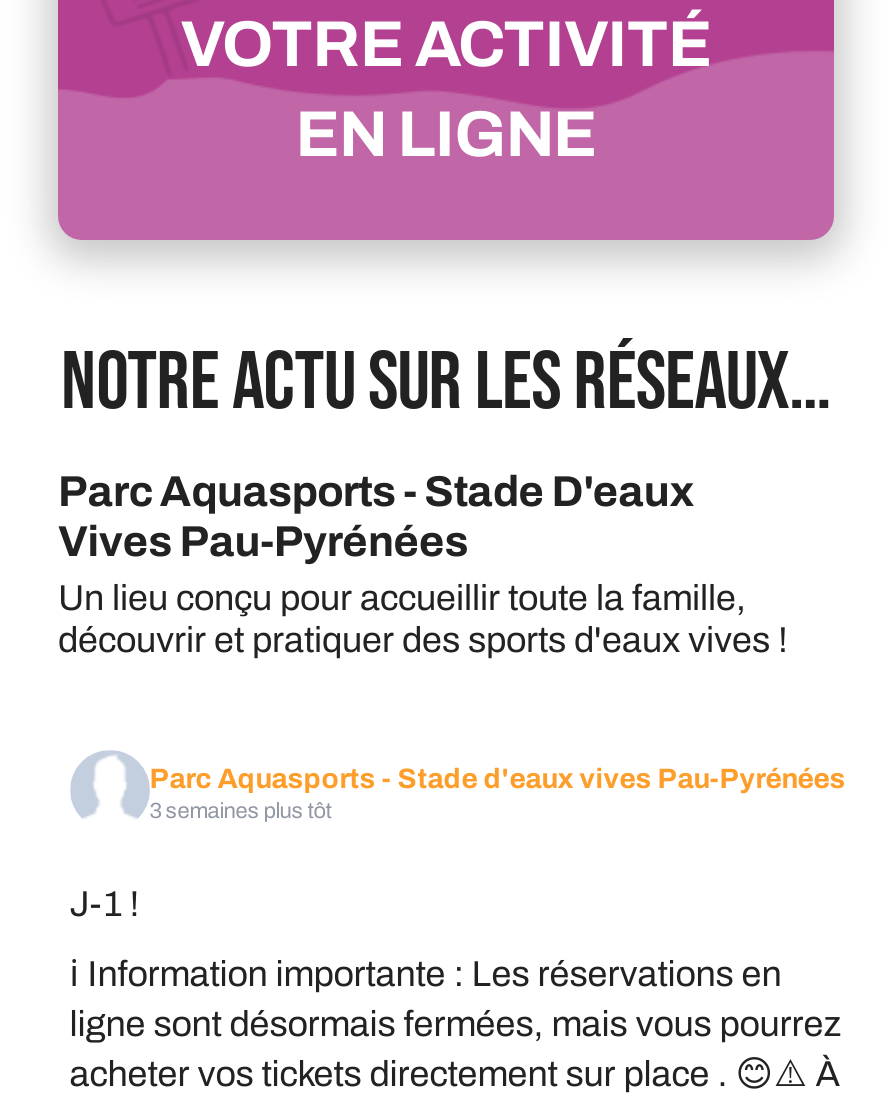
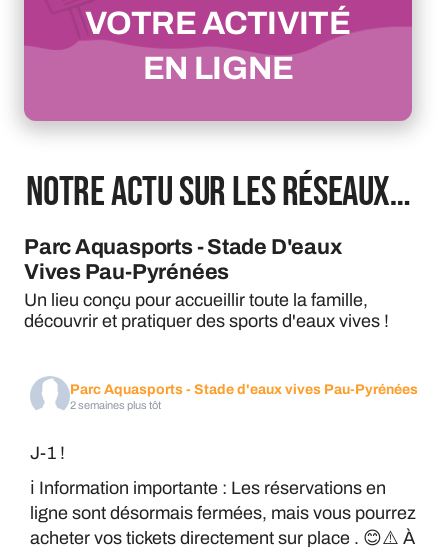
[150,798,332,822] 3 semaines plus tôt -> [70,399,161,411] 2 semaines plus tôt

